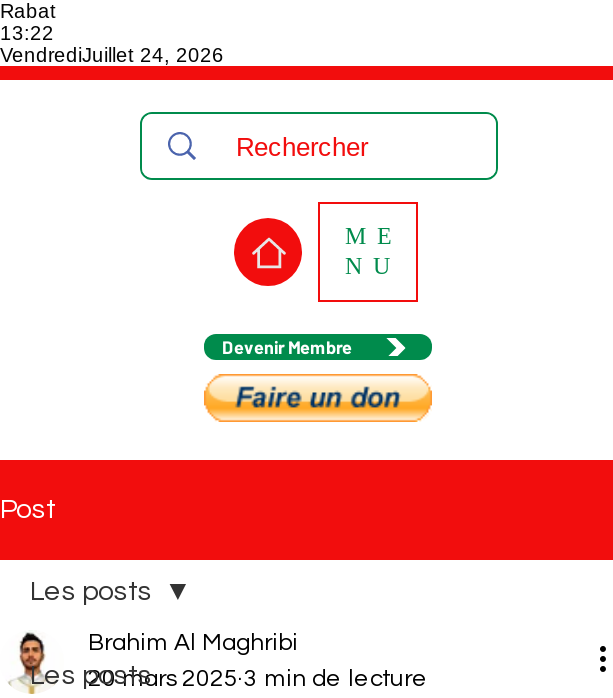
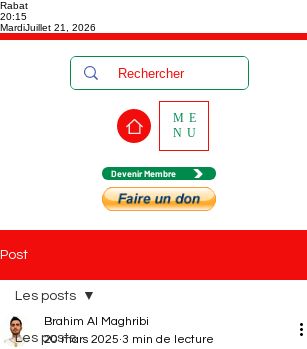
[0,22,54,44] 13:22 -> [0,11,27,22] 20:15
[0,44,224,66] VendrediJuillet 24, 2026 -> [0,22,96,33] MardiJuillet 21, 2026

